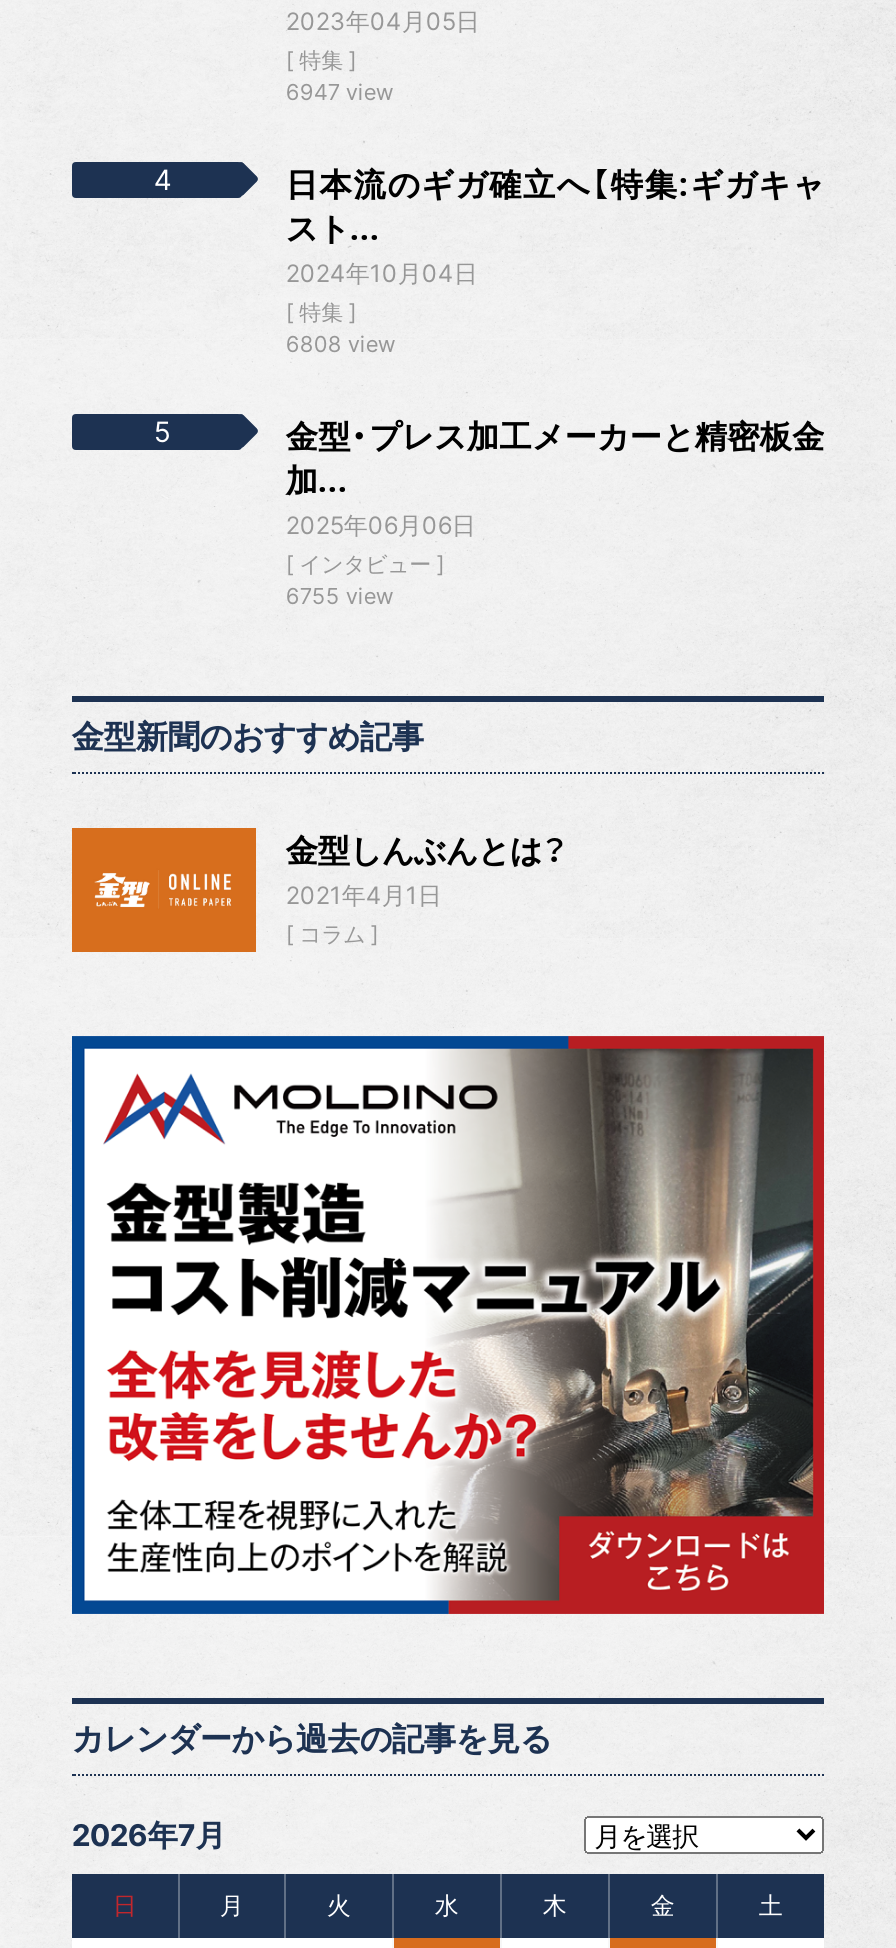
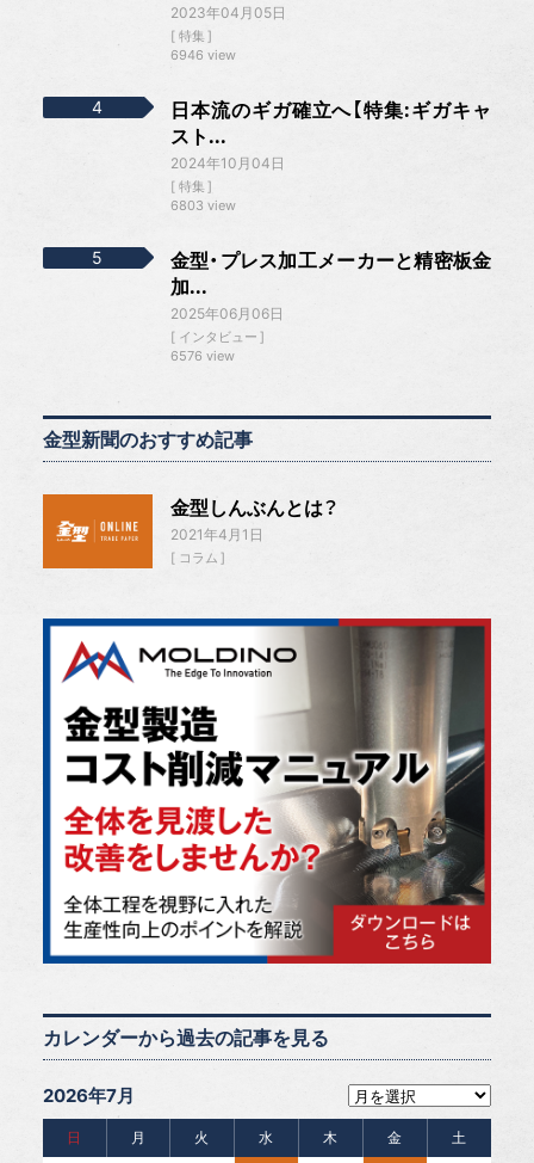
[286,78,394,106] 6947 view -> [170,47,236,63] 6946 view
[286,330,396,358] 6808 view -> [170,197,236,214] 6803 view
[286,582,394,610] 6755 view -> [170,348,235,364] 6576 view

